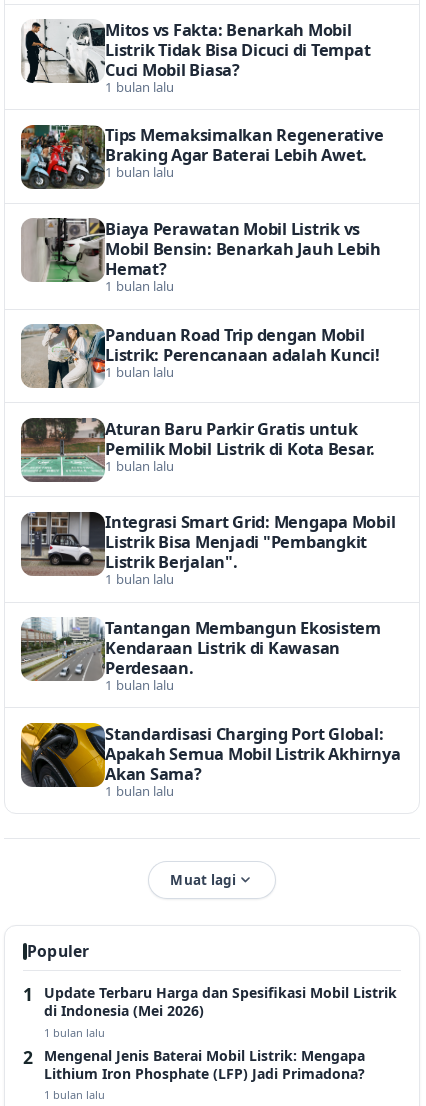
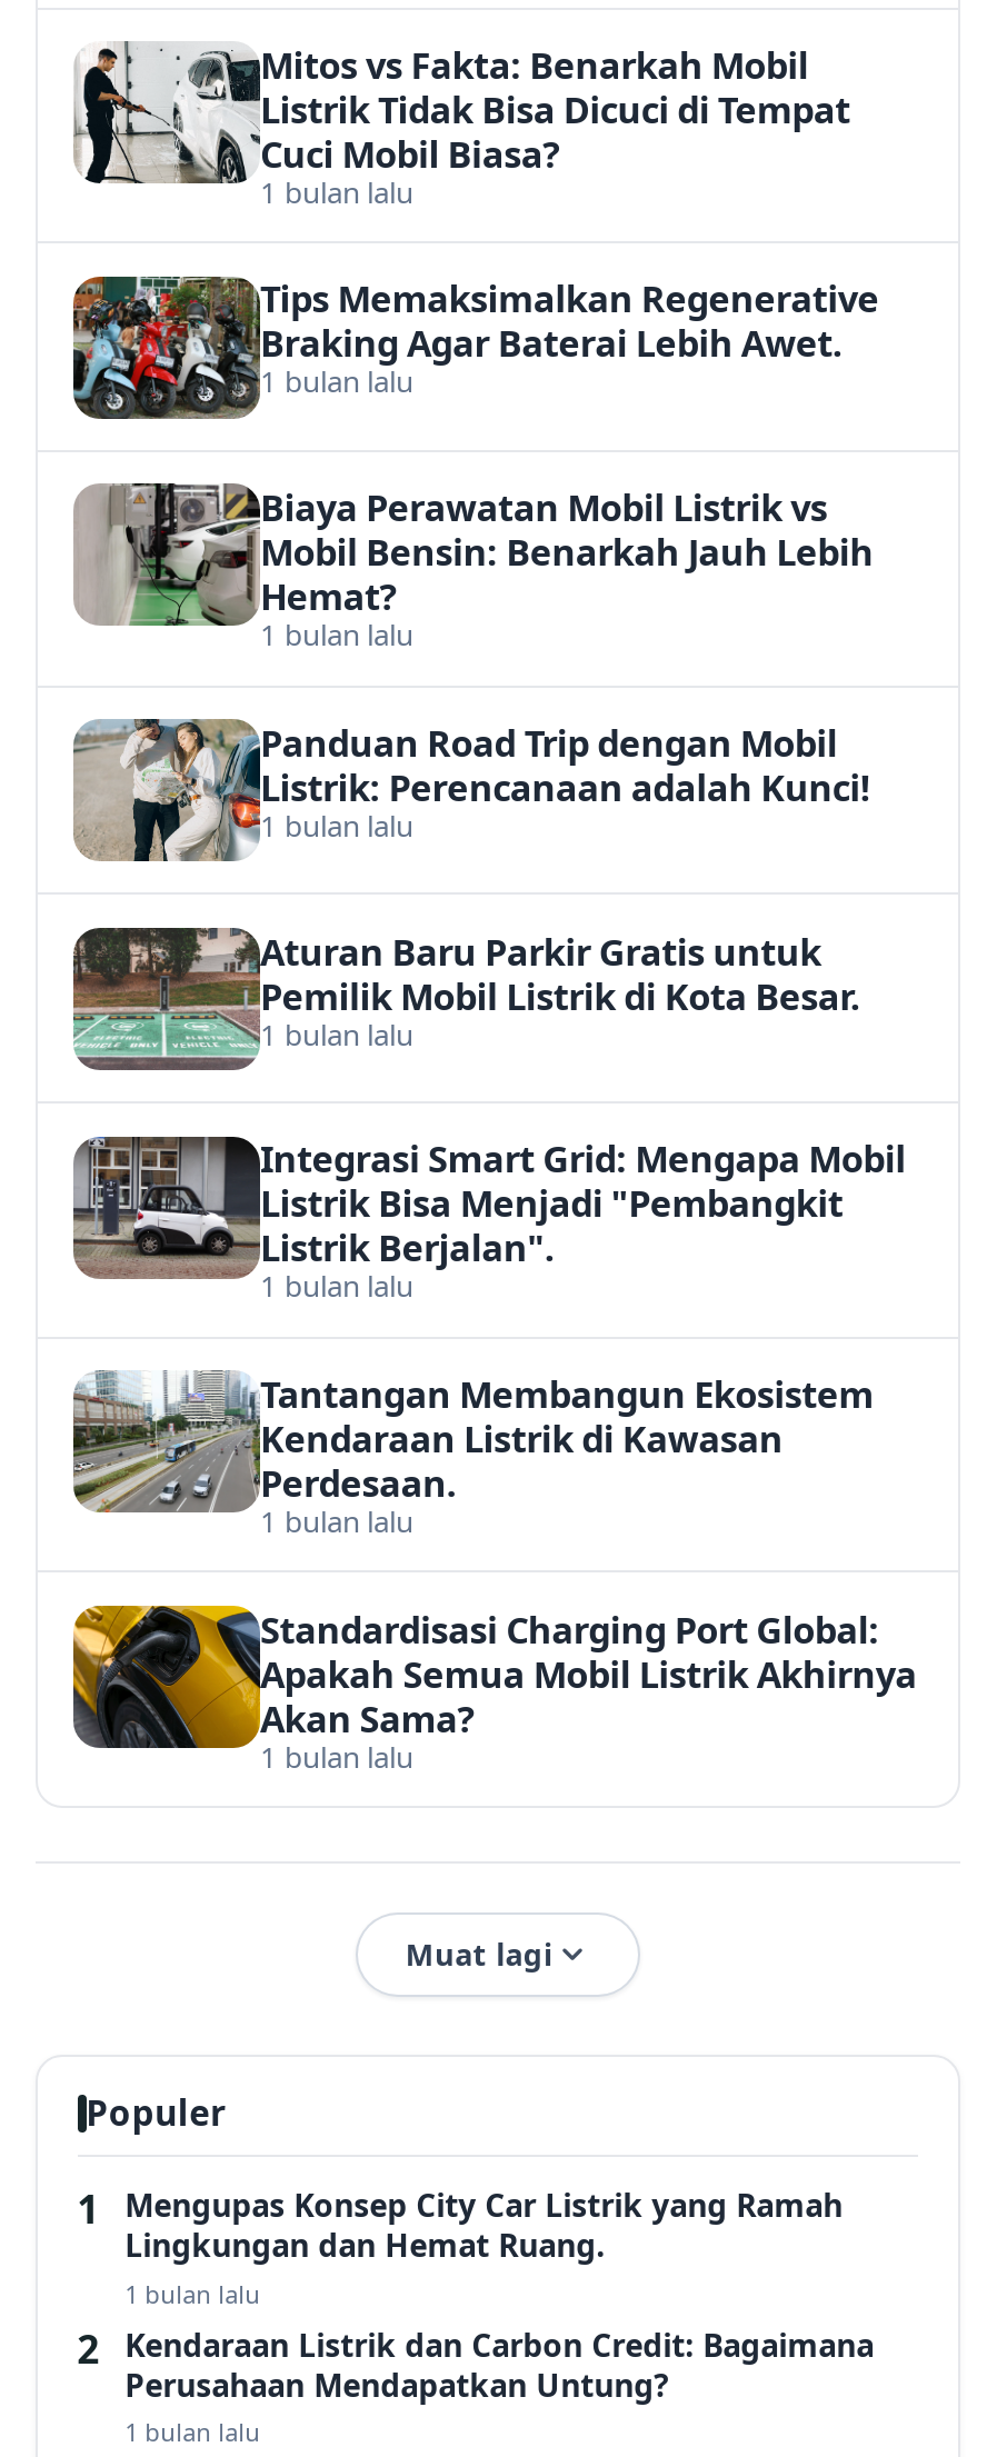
[44,983,397,1020] Update Terbaru Harga dan Spesifikasi Mobil Listrik | di Indonesia (Mei 2026) -> [125,2185,843,2267] Mengupas Konsep City Car Listrik yang Ramah | Lingkungan dan Hemat Ruang.
[44,1046,365,1083] Mengenal Jenis Baterai Mobil Listrik: Mengapa | Lithium Iron Phosphate (LFP) Jadi Primadona? -> [125,2324,874,2406] Kendaraan Listrik dan Carbon Credit: Bagaimana | Perusahaan Mendapatkan Untung?

